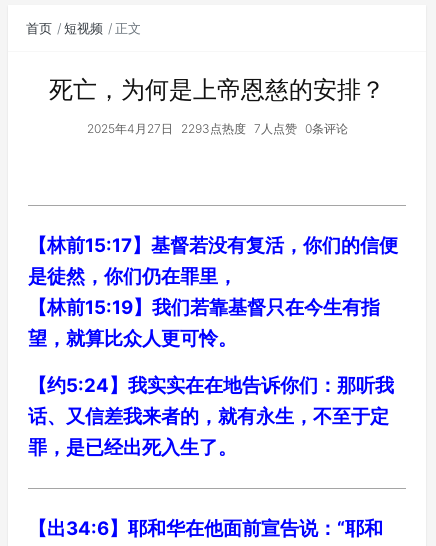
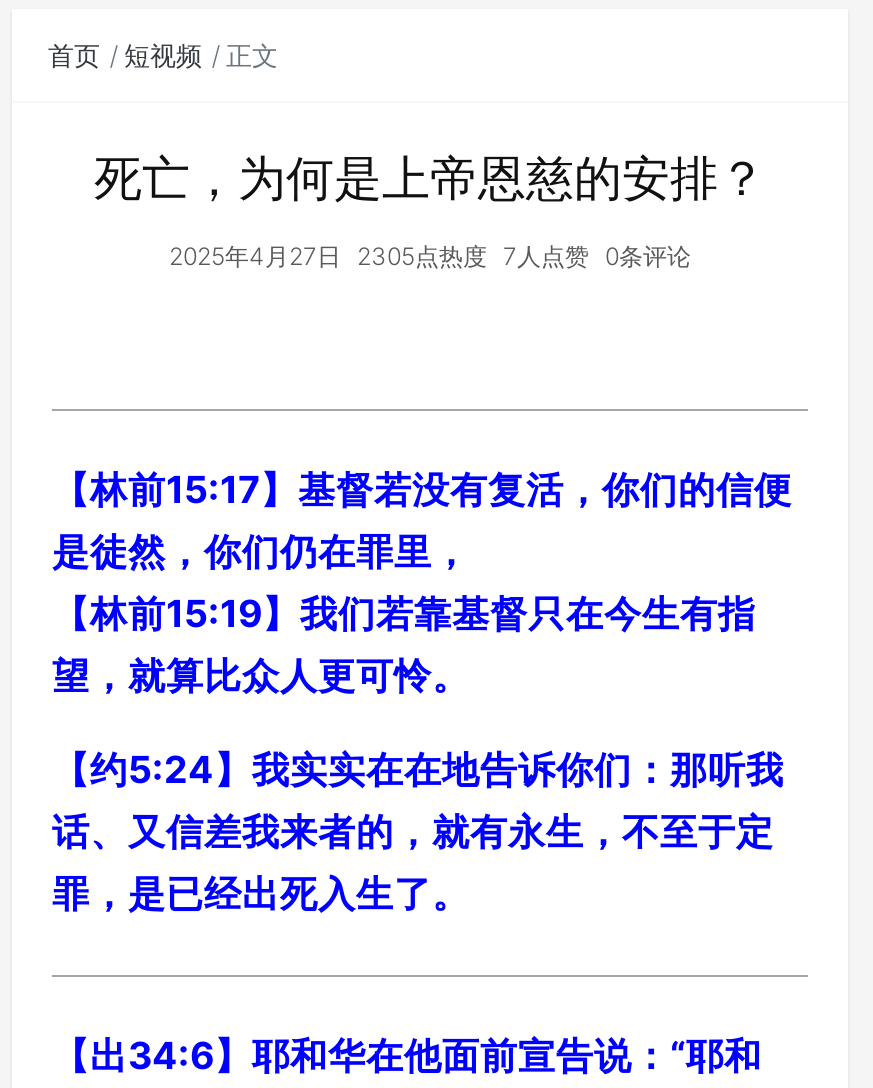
[86,121,347,136] 2025年4月27日 2293点热度 7人点赞 0条评论 -> [169,241,691,271] 2025年4月27日 2305点热度 7人点赞 0条评论

